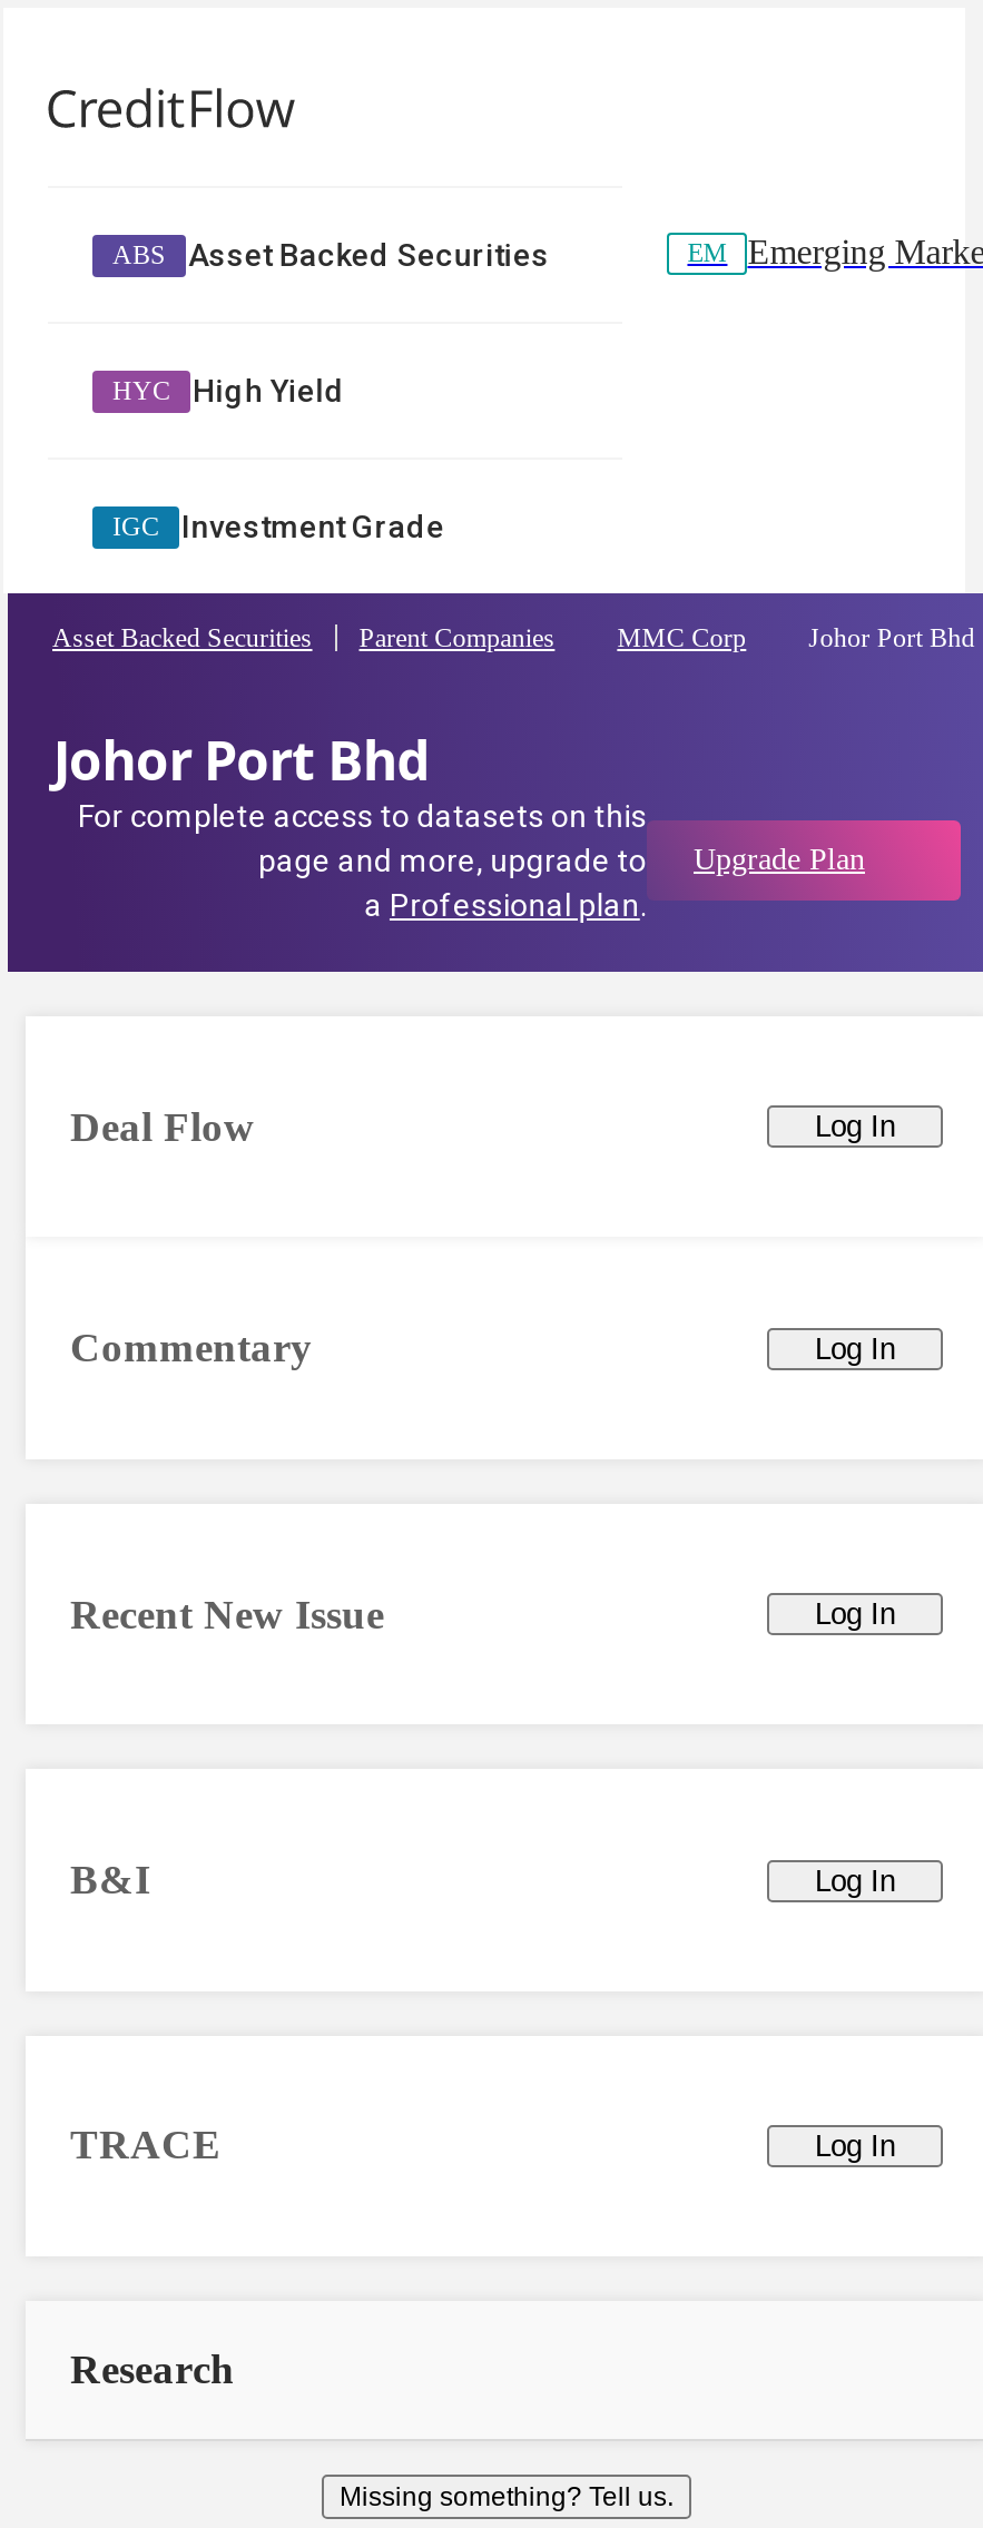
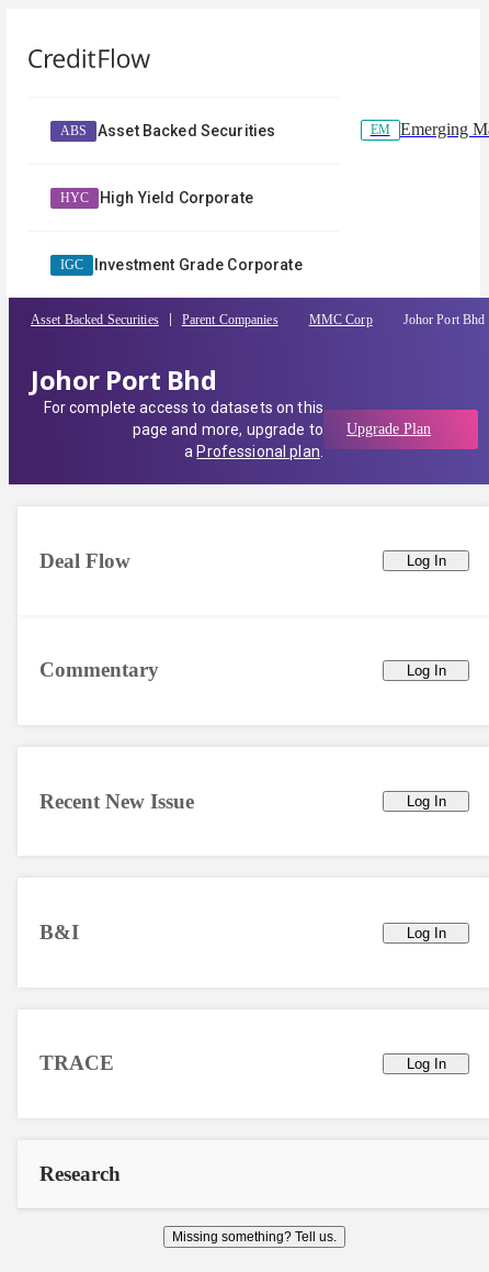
[193,373,345,409] High Yield -> [100,189,253,207] High Yield Corporate
[181,509,445,544] Investment Grade -> [94,256,302,274] Investment Grade Corporate

